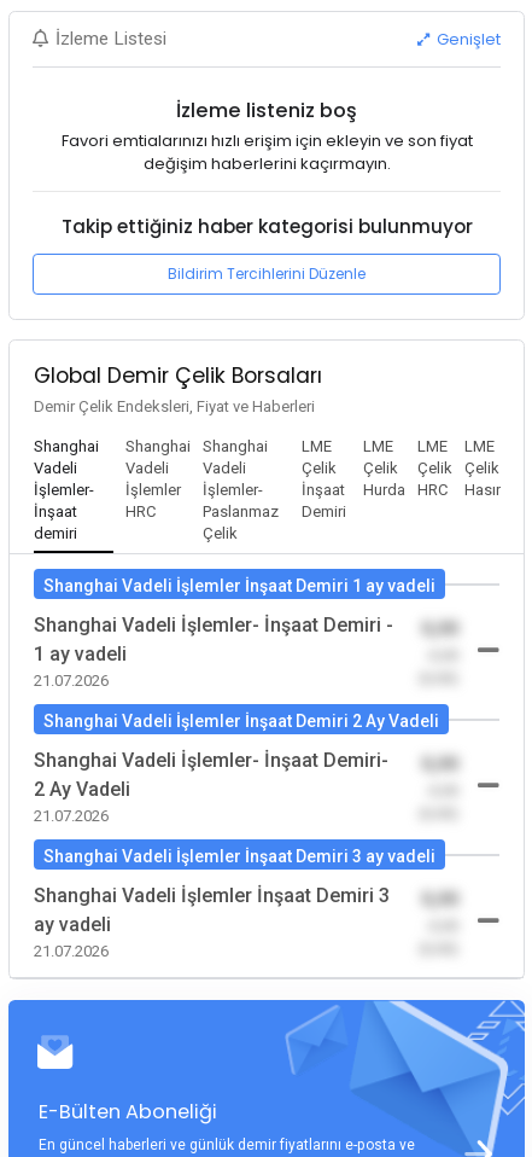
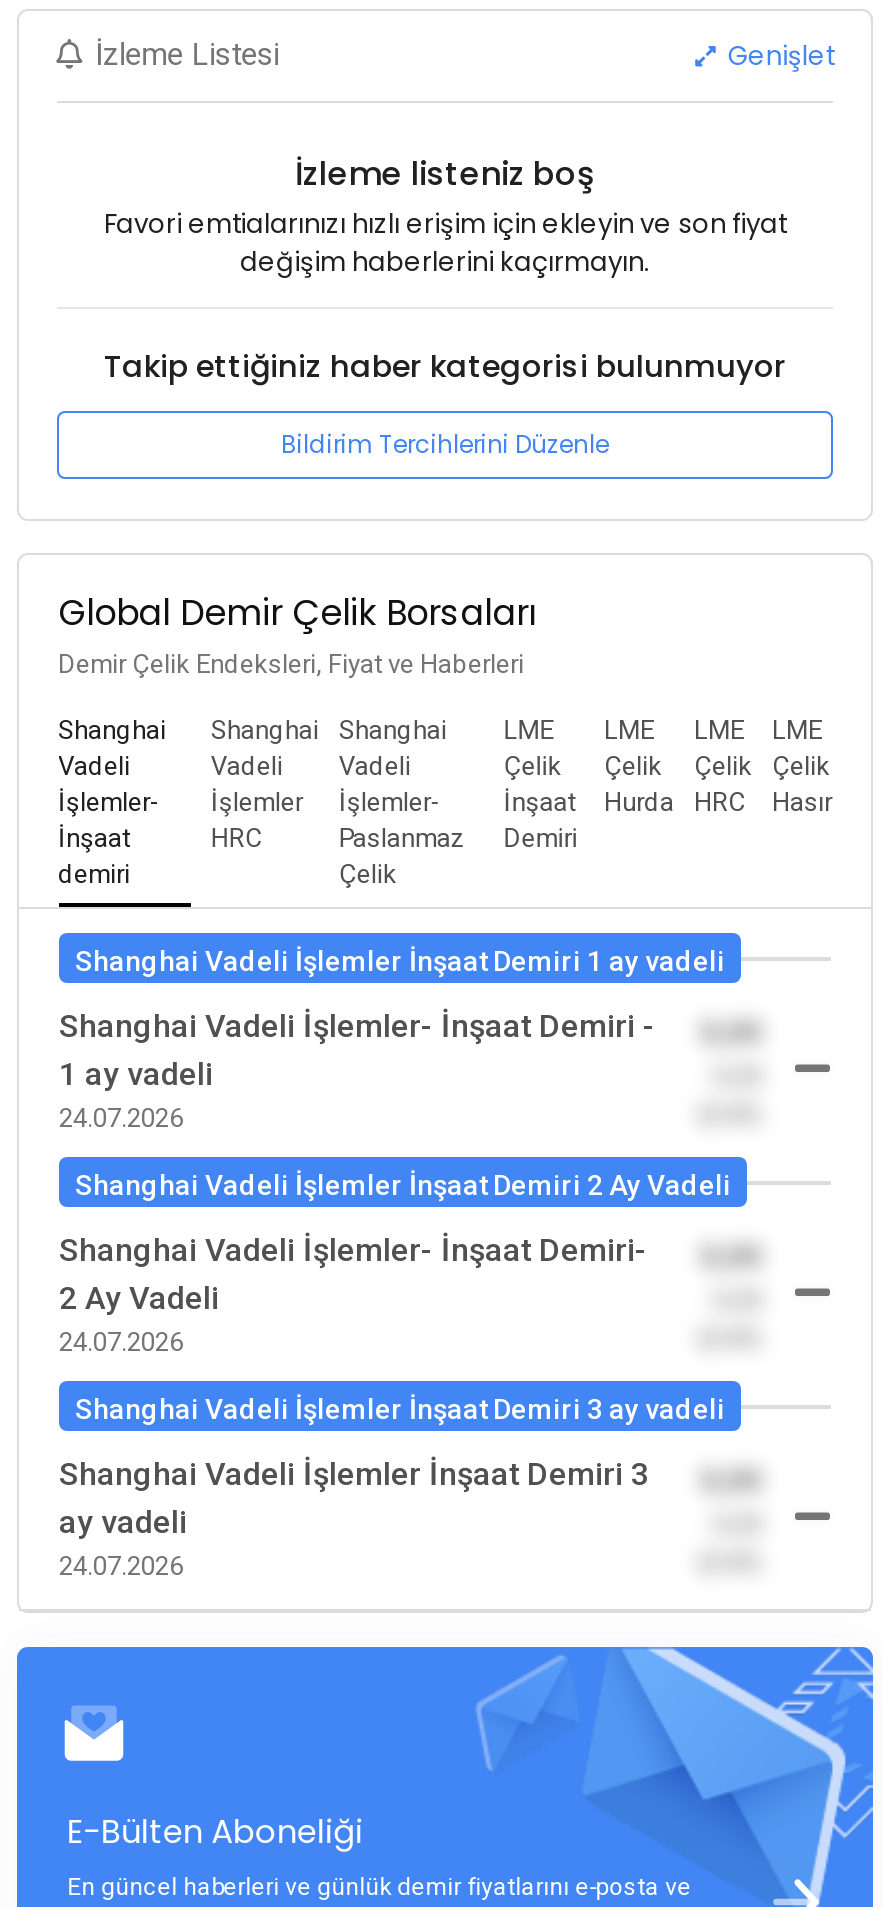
[34,672,109,690] 21.07.2026 -> [59,1104,183,1134] 24.07.2026
[34,807,109,825] 21.07.2026 -> [59,1328,183,1358] 24.07.2026
[34,942,109,961] 21.07.2026 -> [59,1552,183,1582] 24.07.2026

